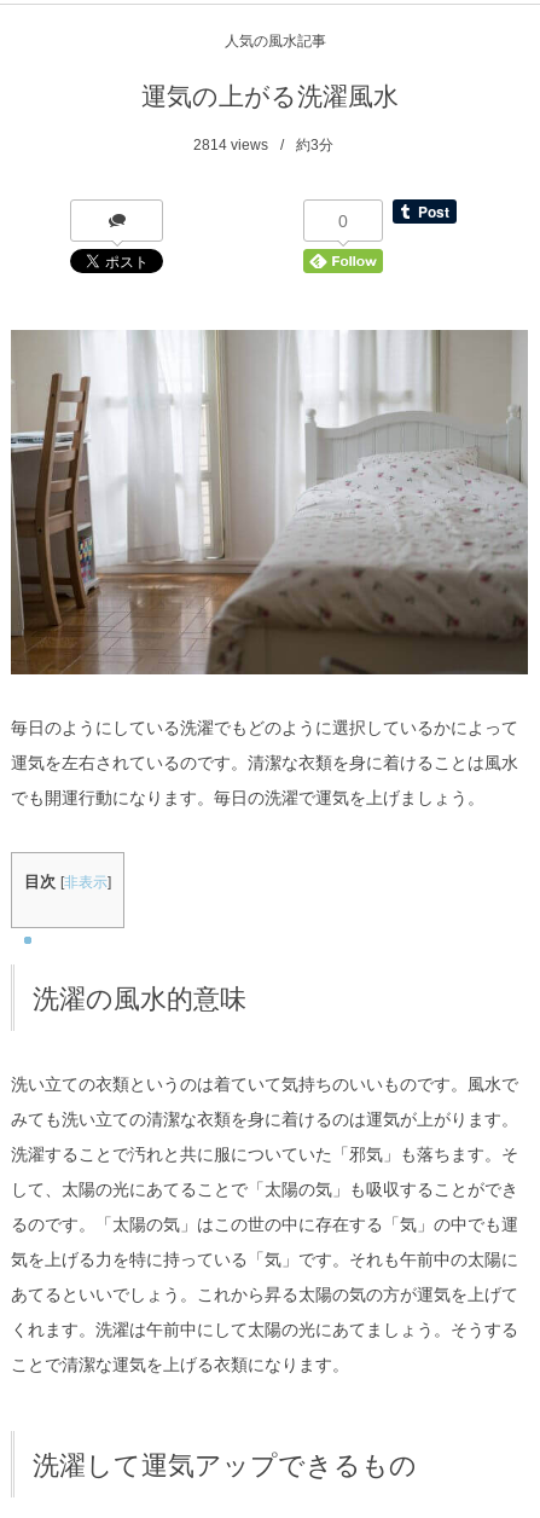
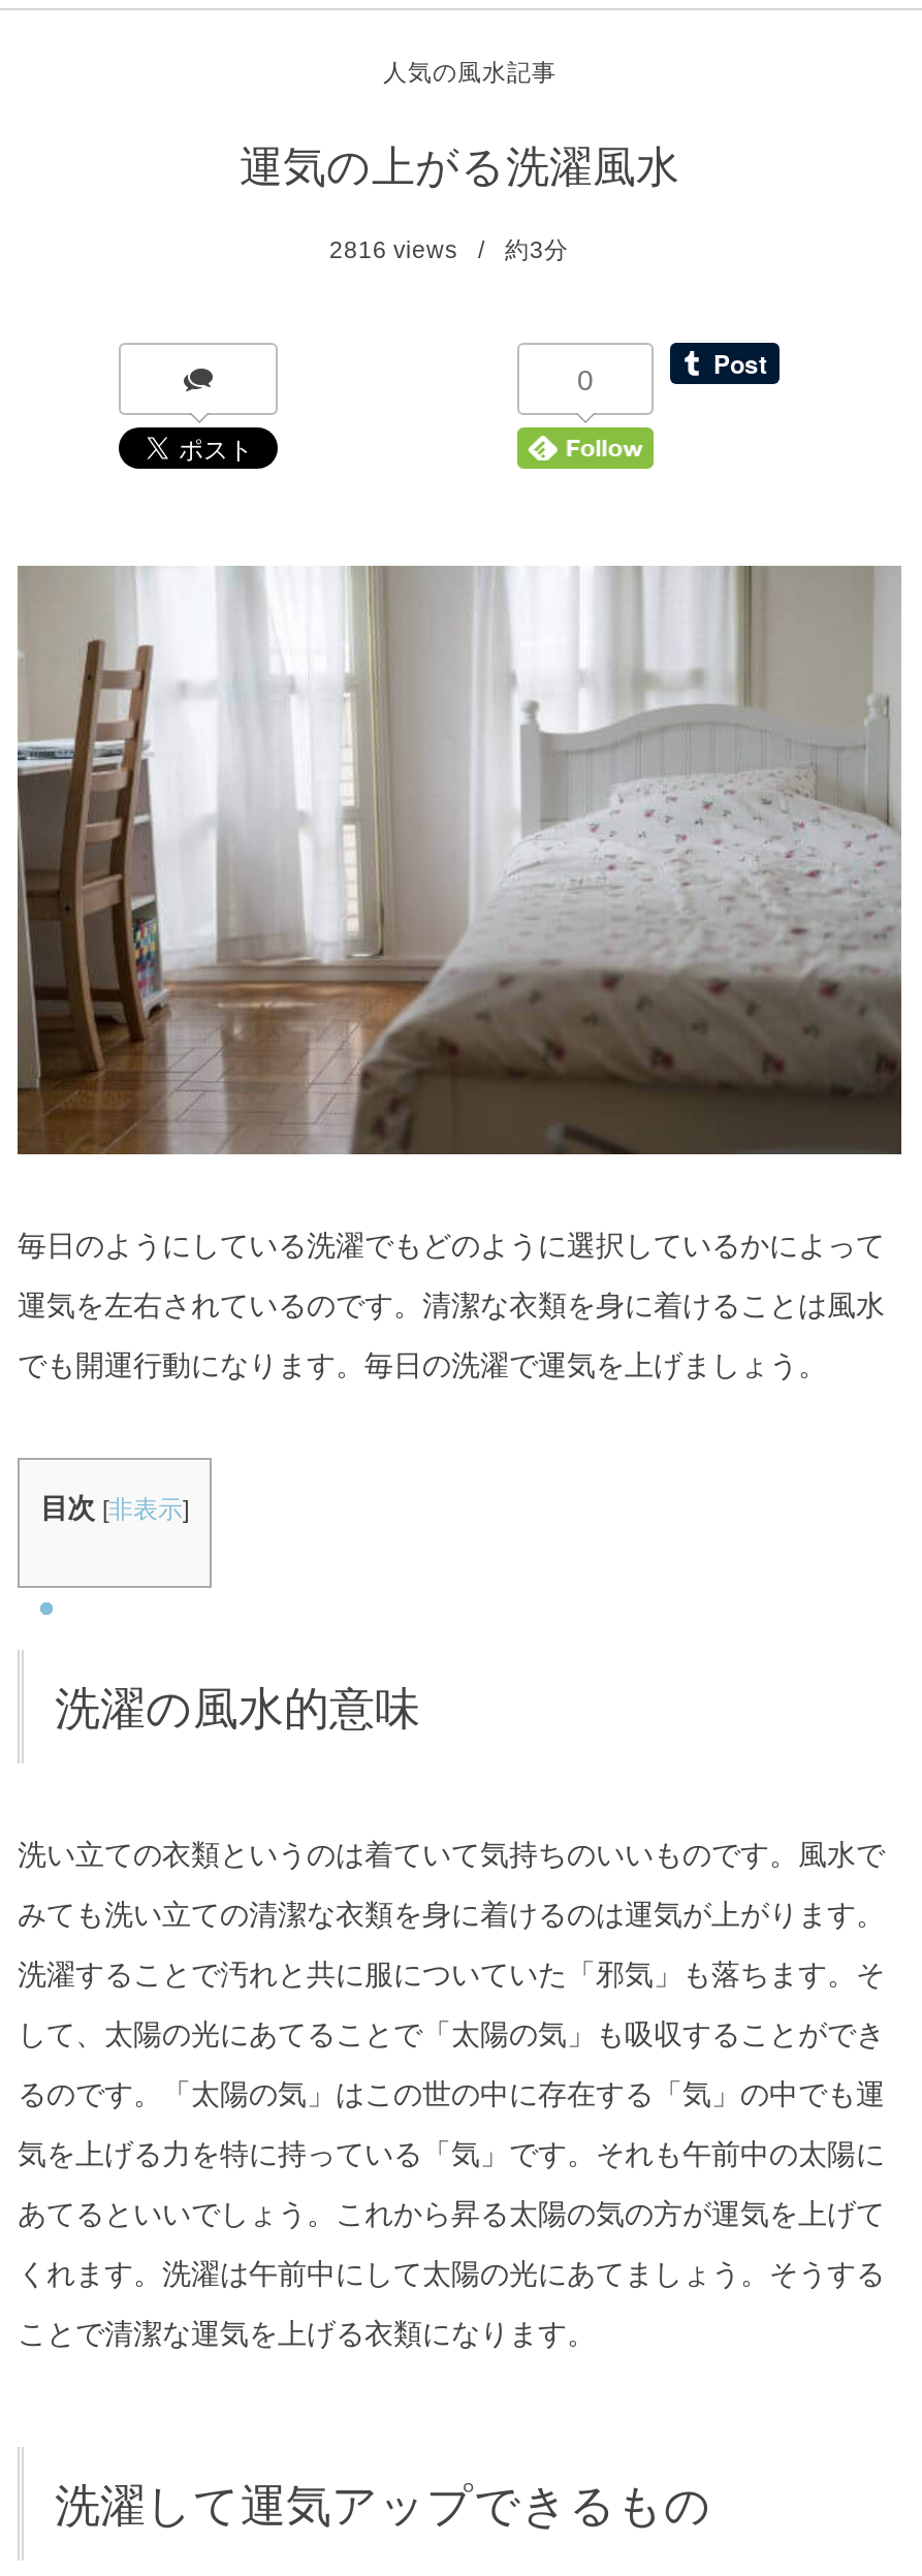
[193,138,333,152] 2814 views 約3分 -> [329,237,569,262] 2816 views 約3分

